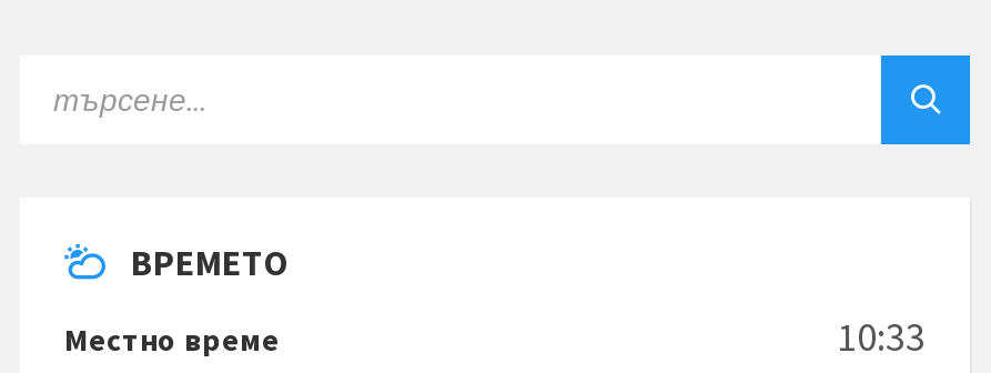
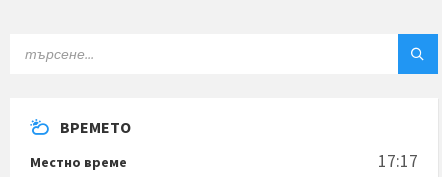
[837,311,926,362] 10:33 -> [378,149,418,172] 17:17

